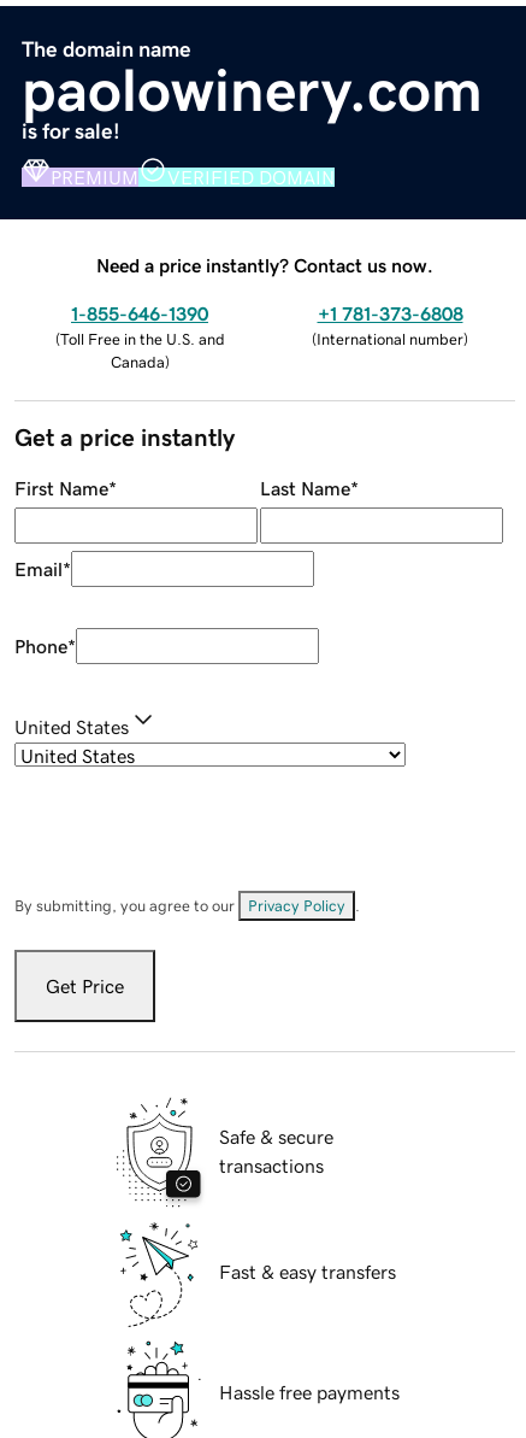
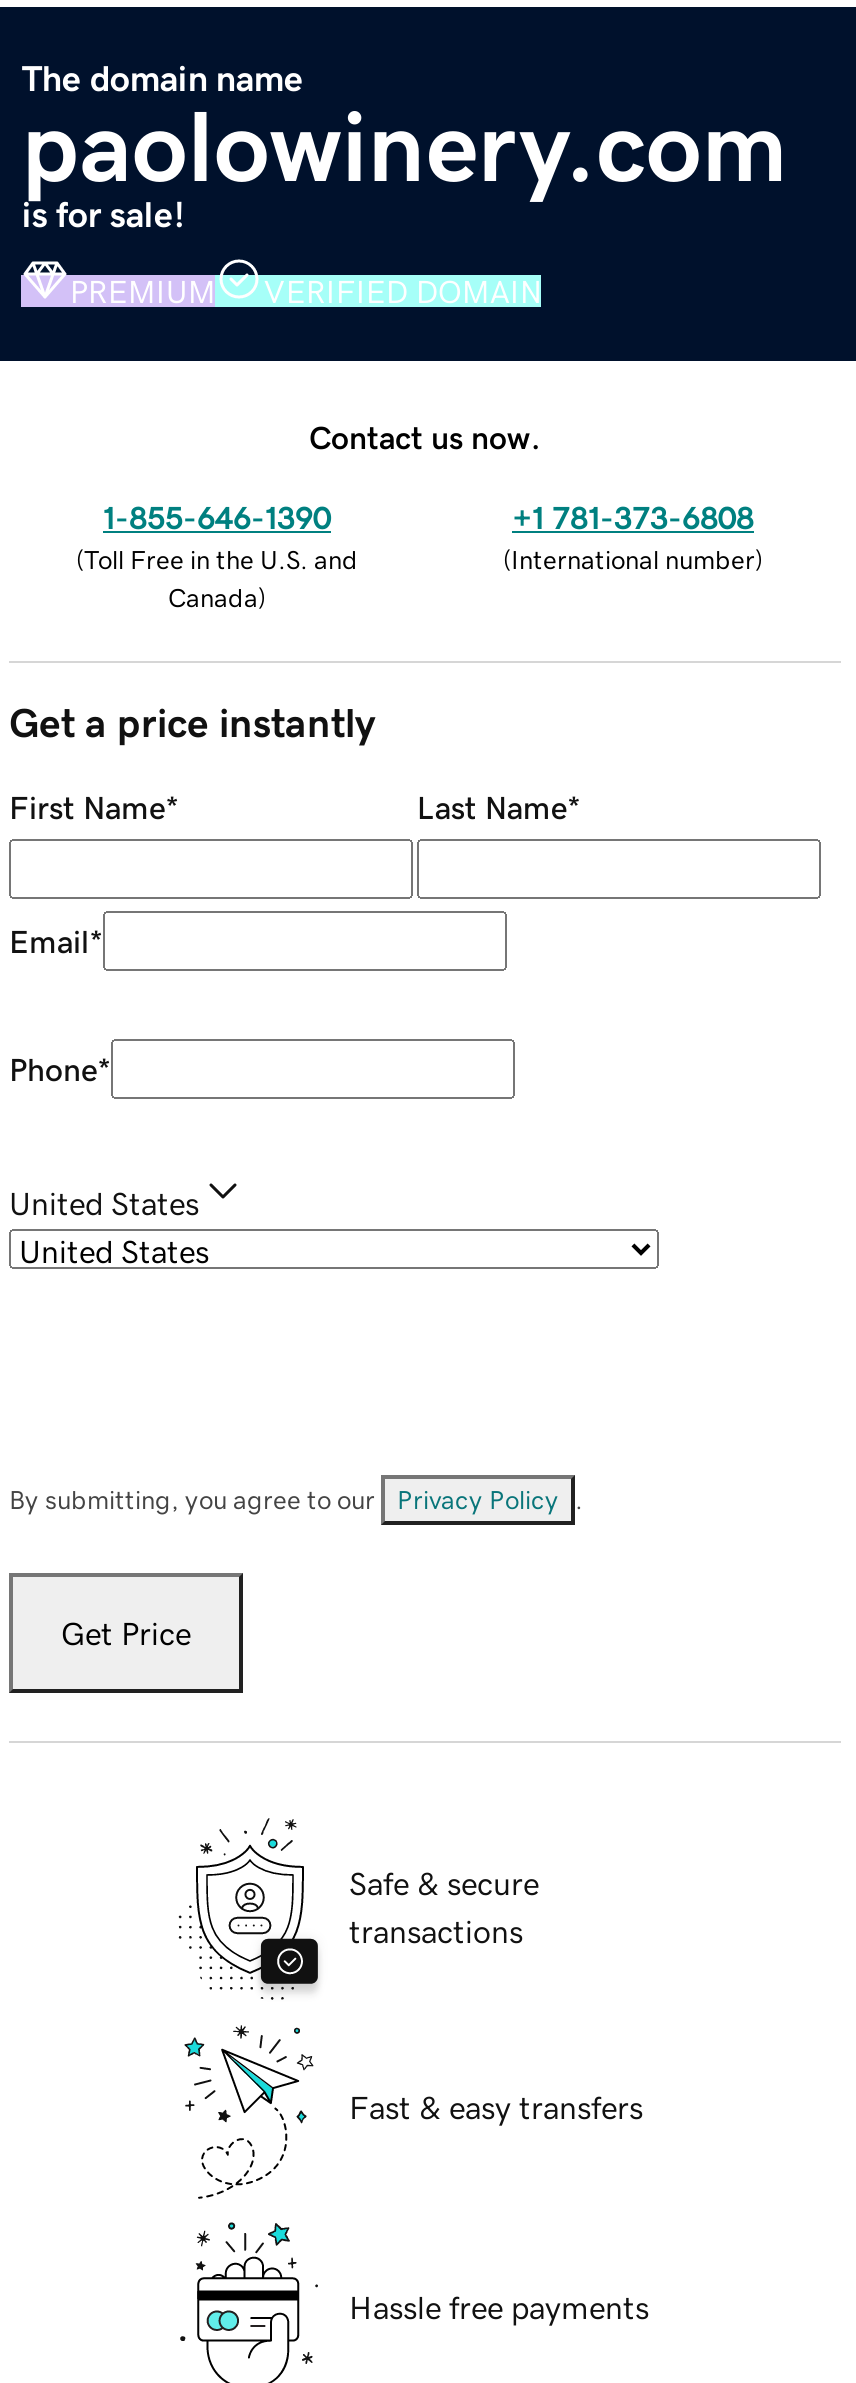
[96,255,433,274] Need a price instantly? Contact us now. -> [309,420,541,452] Contact us now.

